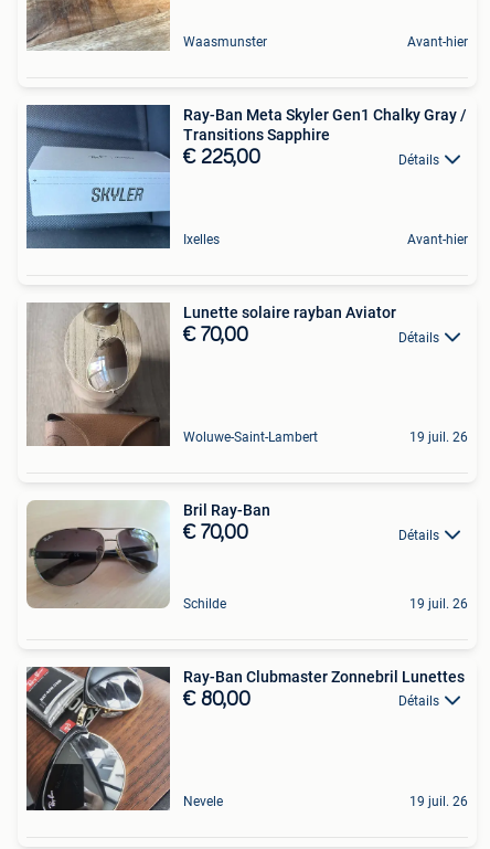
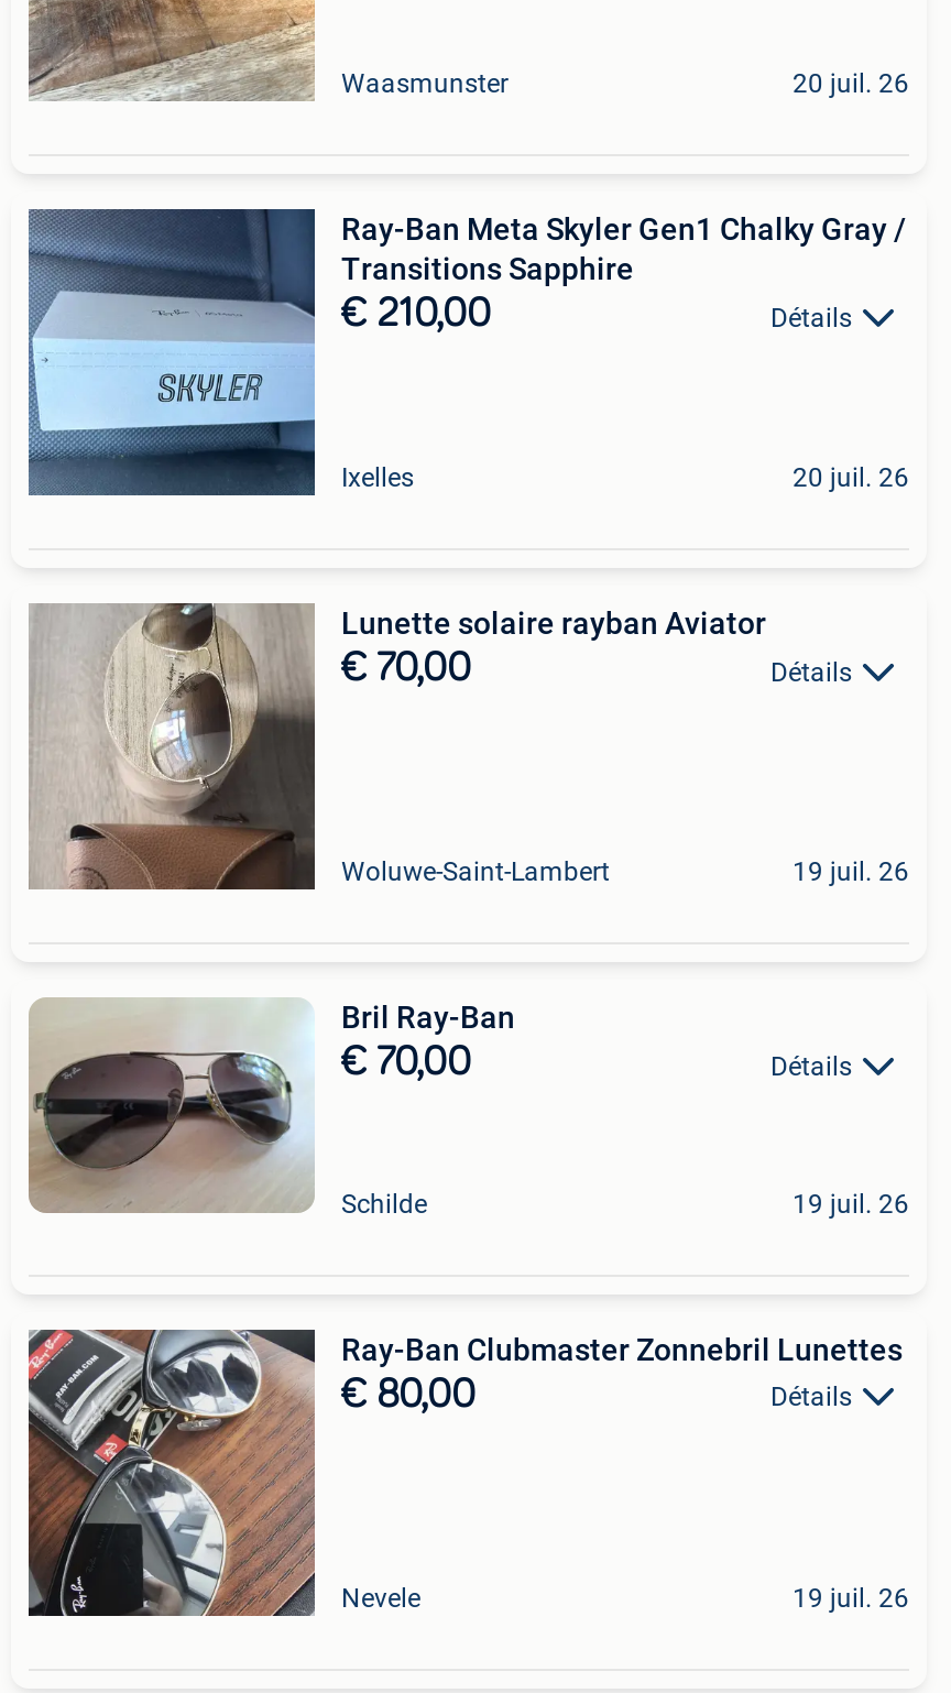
[407,35,468,50] Avant-hier -> [792,69,909,100] 20 juil. 26
[183,148,260,168] € 225,00 -> [341,296,491,335] € 210,00
[407,232,468,248] Avant-hier -> [792,463,909,494] 20 juil. 26

